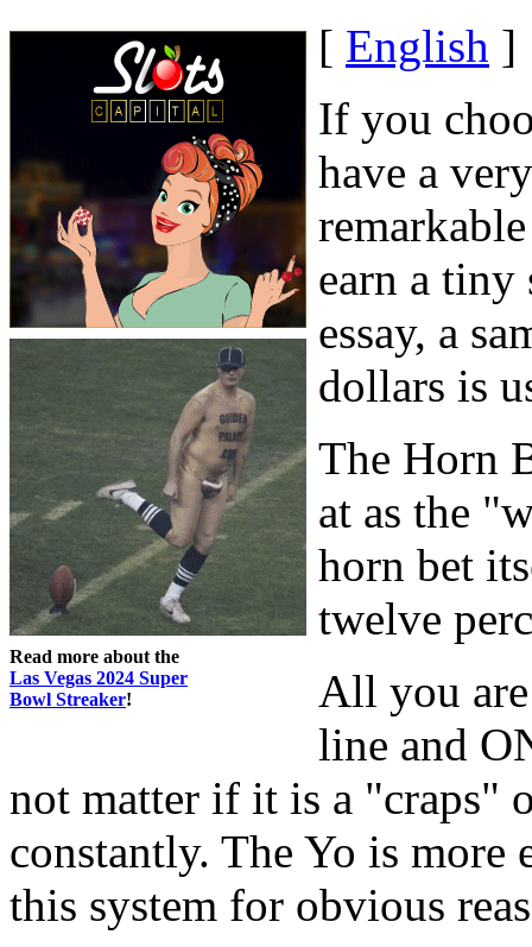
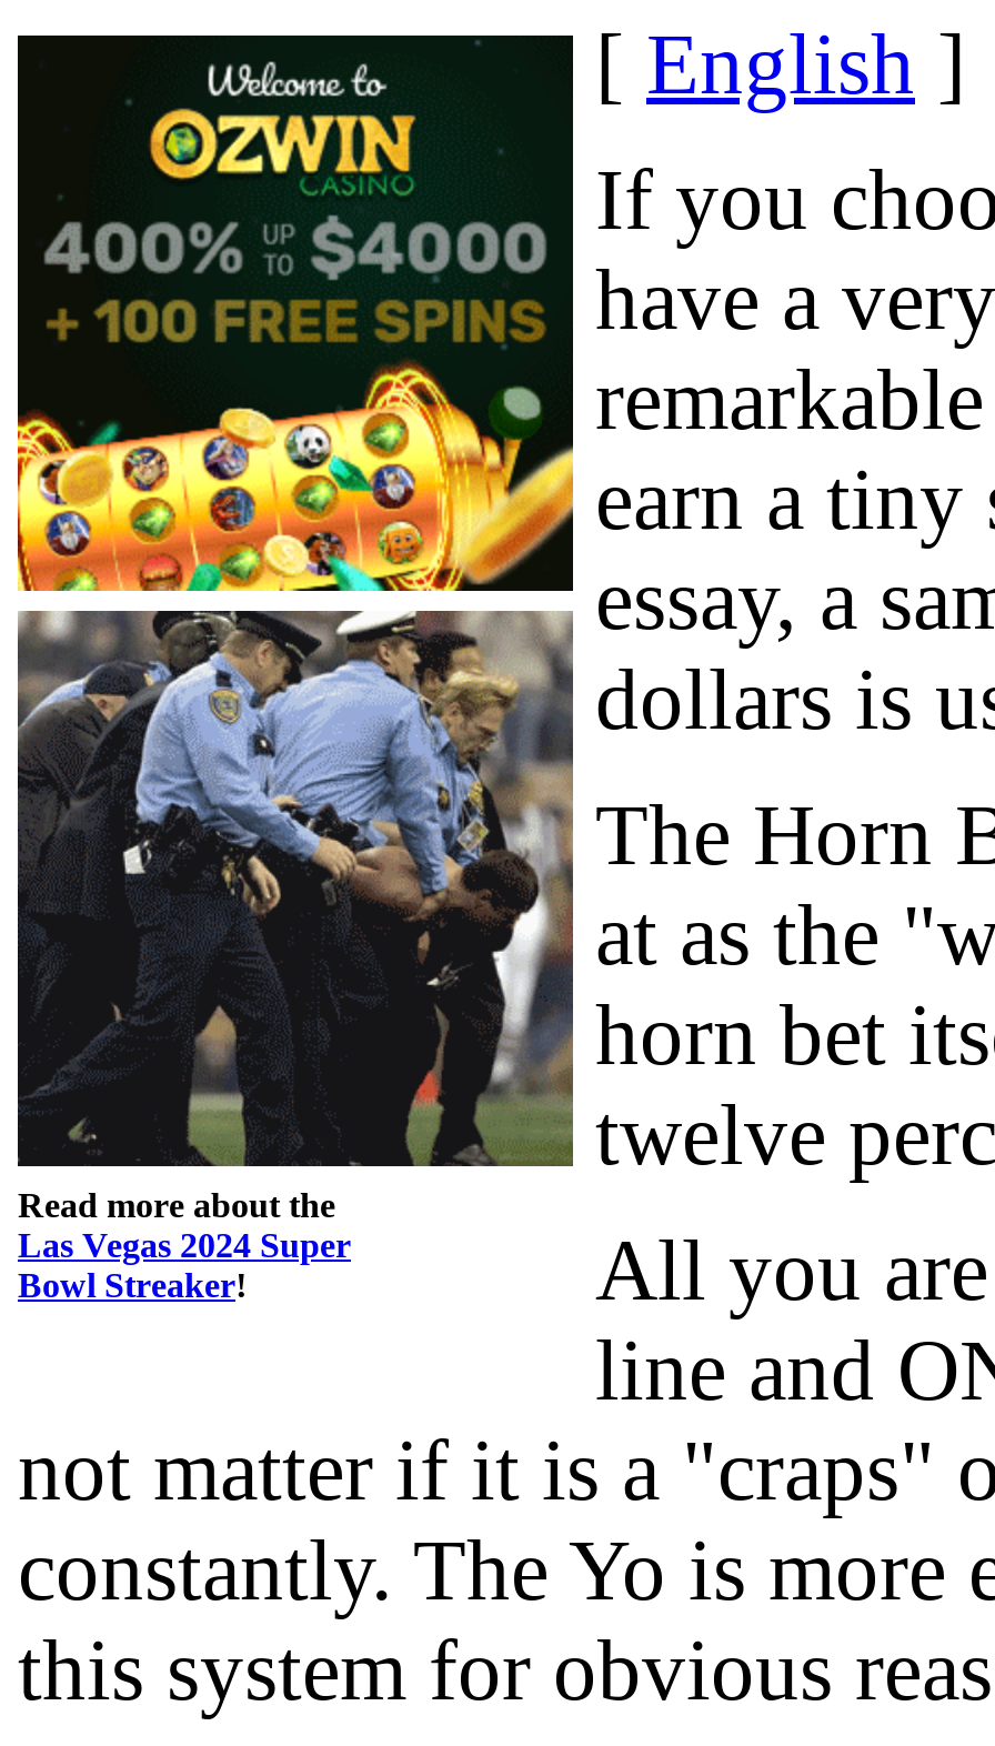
[8,31,308,329] [image] -> [16,36,575,593] [image]
[9,337,306,636] [image] -> [16,611,573,1166] [image]

